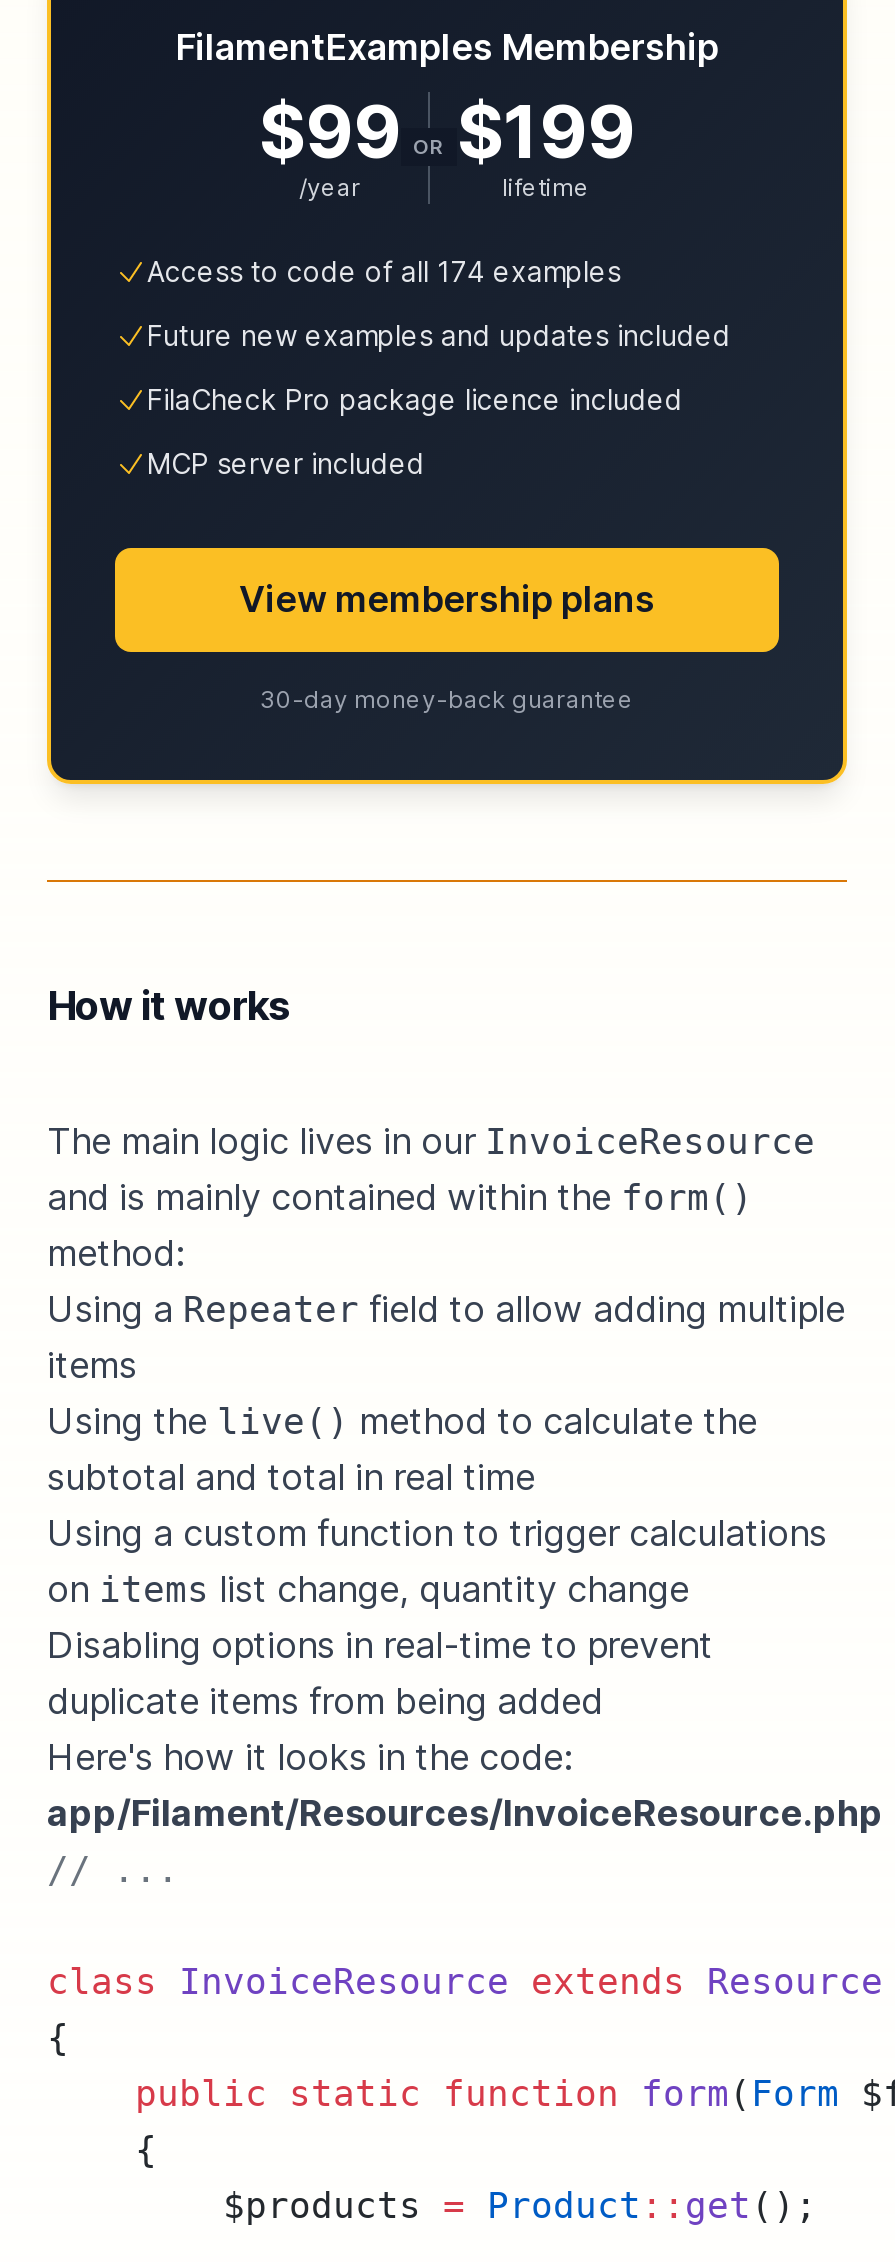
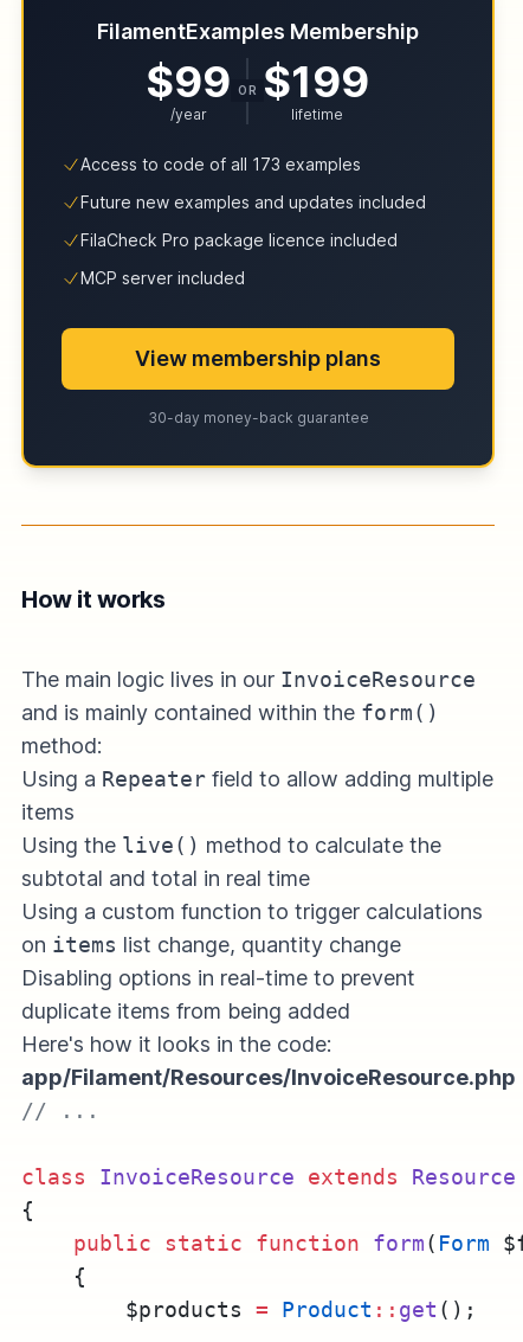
[147,253,621,287] Access to code of all 174 examples -> [80,154,361,174] Access to code of all 173 examples

